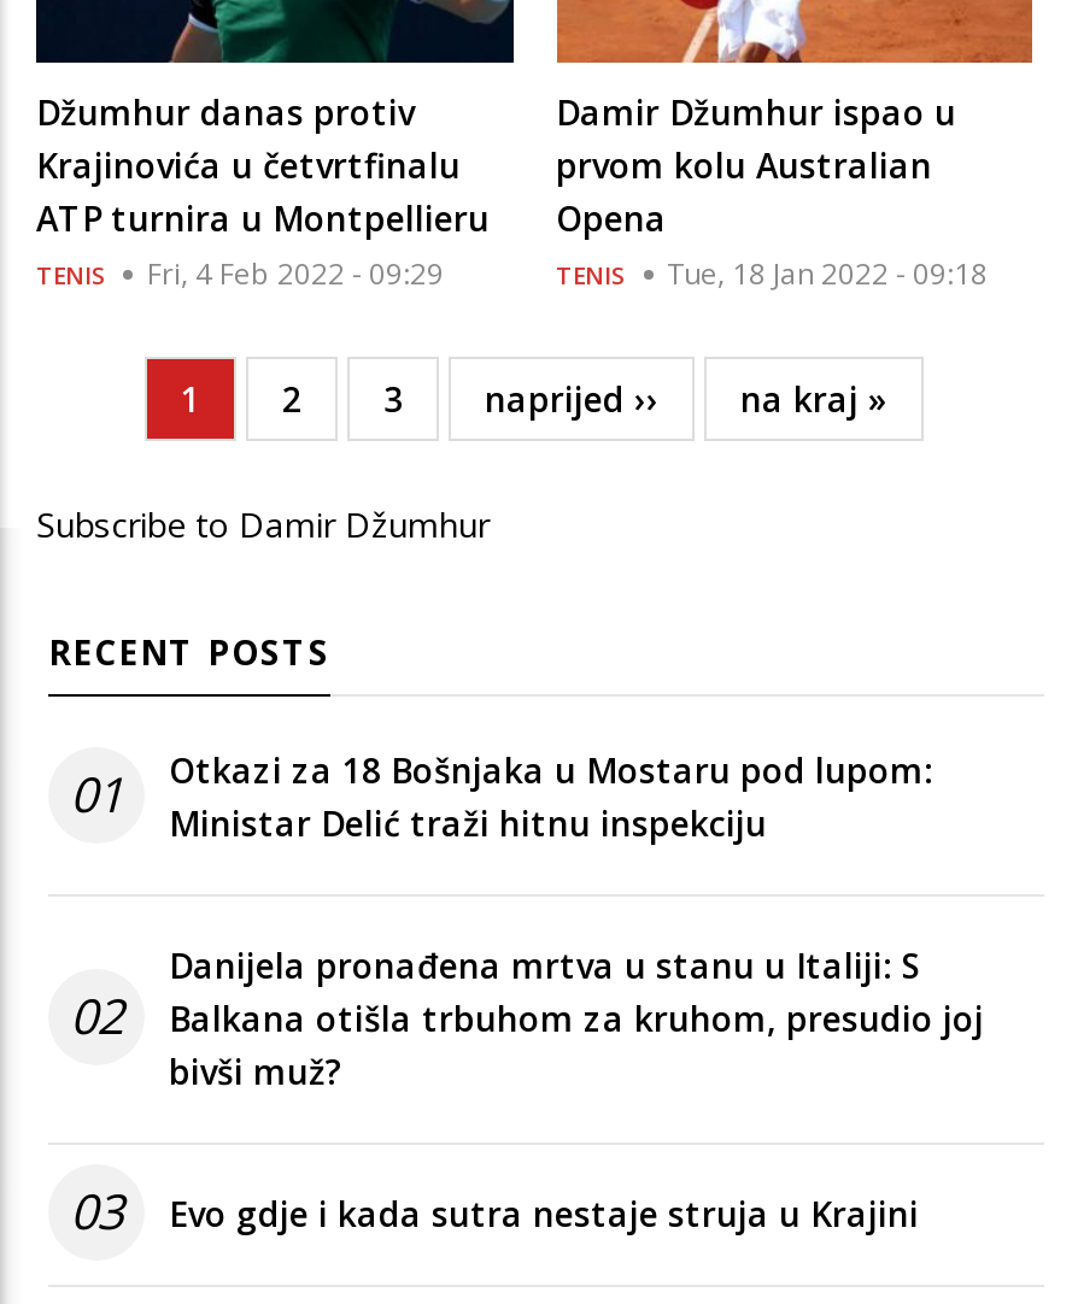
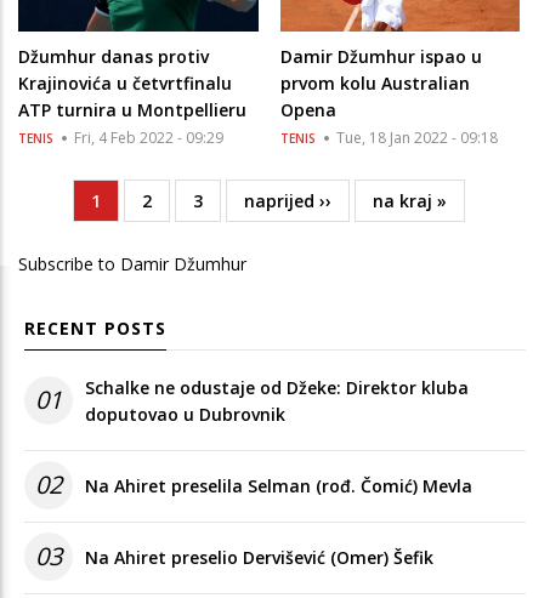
[169,748,933,847] Otkazi za 18 Bošnjaka u Mostaru pod lupom: | Ministar Delić traži hitnu inspekciju -> [85,377,469,426] Schalke ne odustaje od Džeke: Direktor kluba | doputovao u Dubrovnik
[169,943,984,1095] Danijela pronađena mrtva u stanu u Italiji: S | Balkana otišla trbuhom za kruhom, presudio joj | bivši muž? -> [85,475,472,498] Na Ahiret preselila Selman (rođ. Čomić) Mevla
[169,1192,919,1237] Evo gdje i kada sutra nestaje struja u Krajini -> [85,546,433,569] Na Ahiret preselio Dervišević (Omer) Šefik

